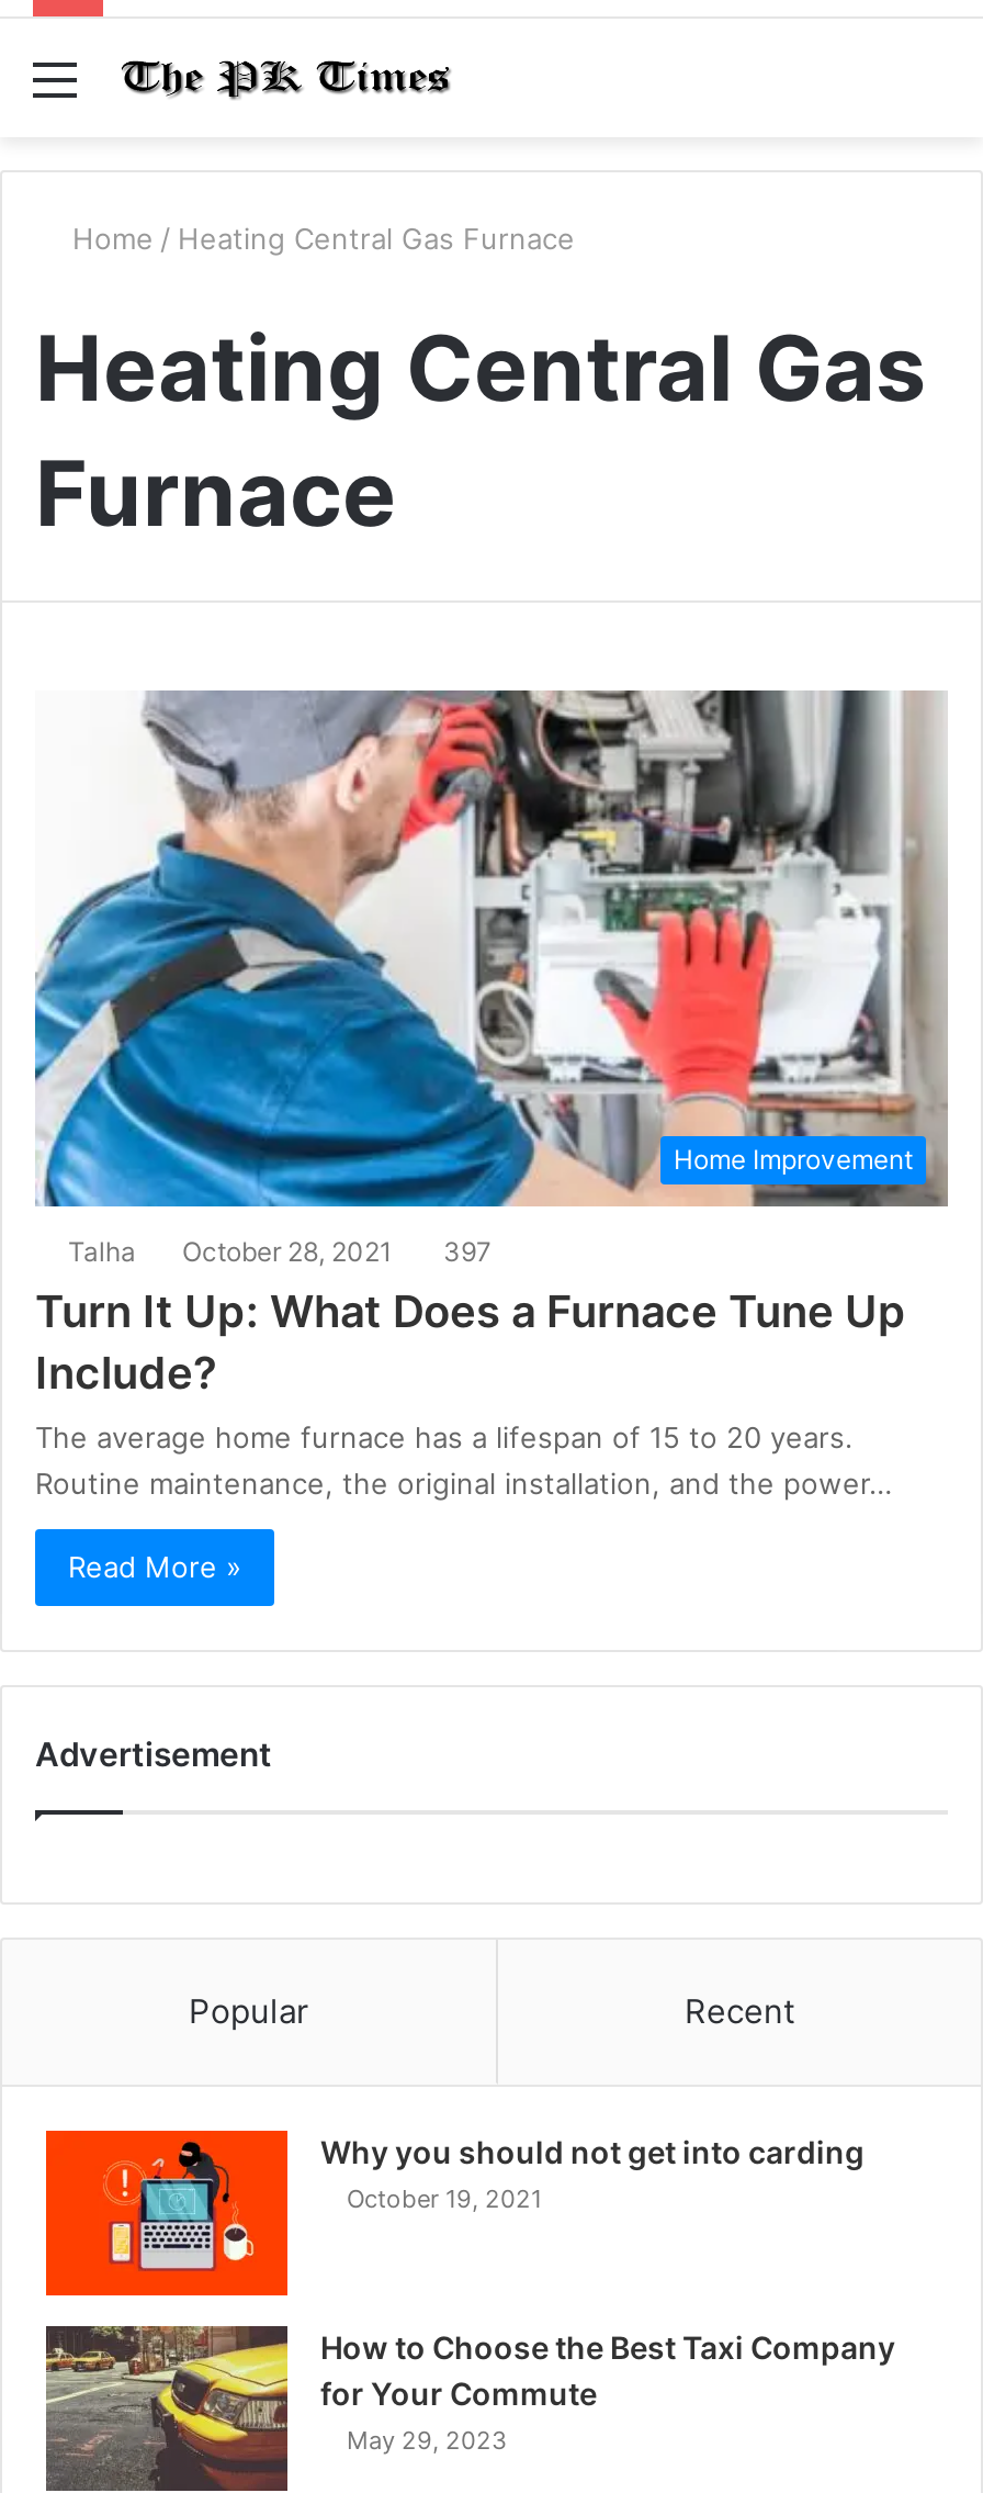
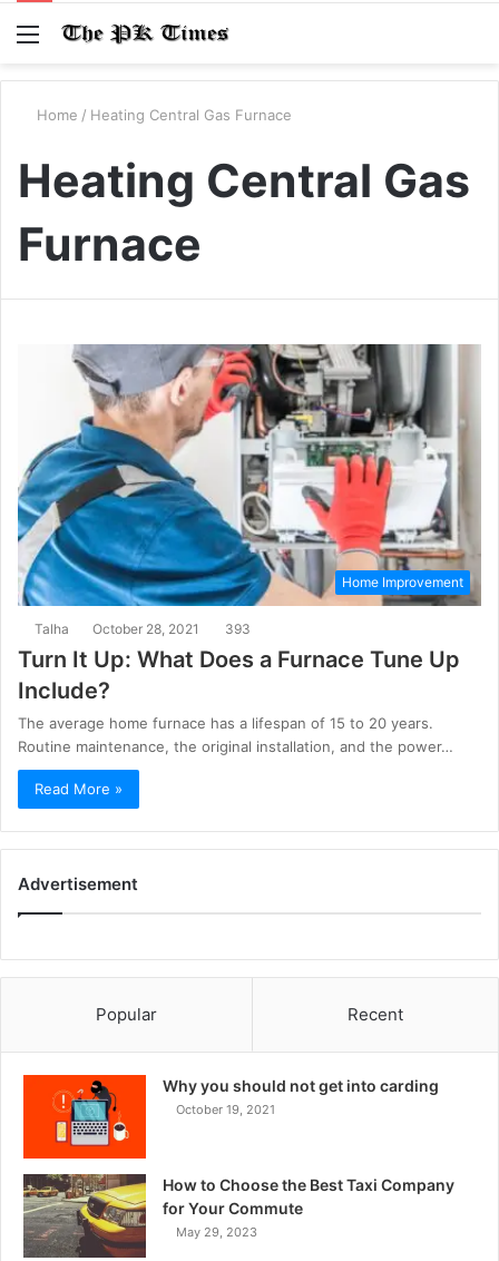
[68,1235,491,1267] Talha October 28, 2021 397 -> [35,620,251,637] Talha October 28, 2021 393

